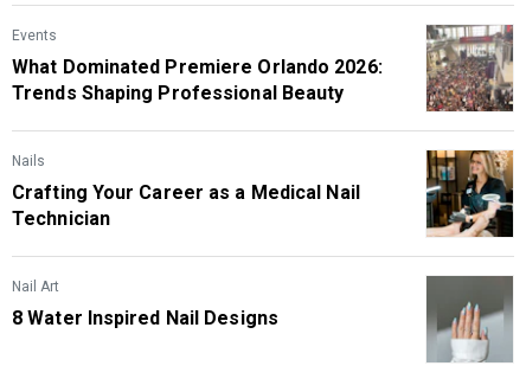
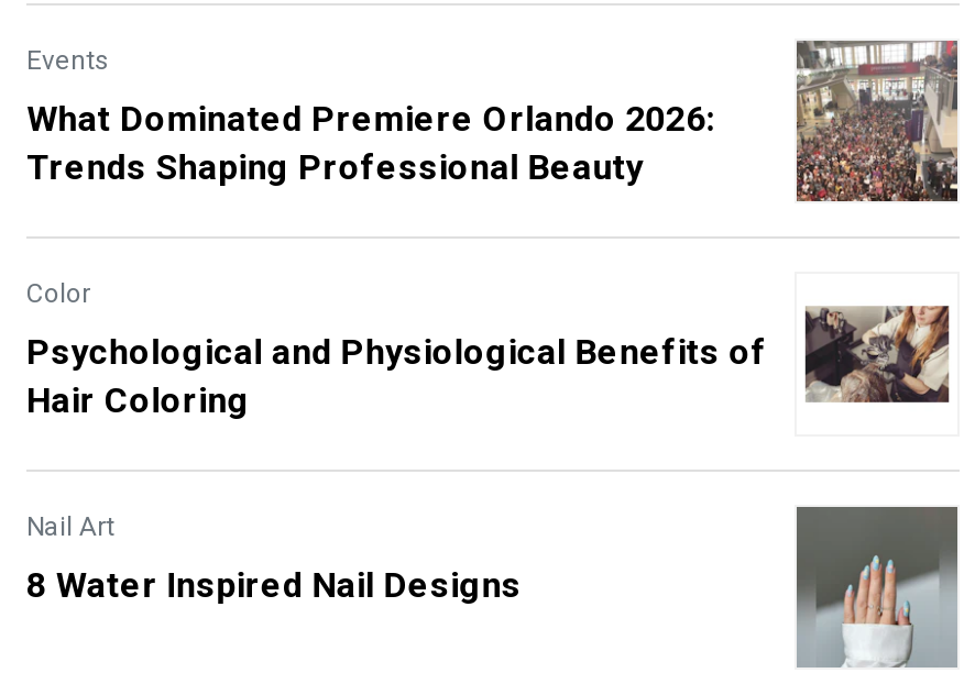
[12,152,45,169] Nails -> [26,277,90,308] Color
[425,149,514,238] [image] -> [797,274,957,434] [image]
[12,181,360,229] Crafting Your Career as a Medical Nail | Technician -> [26,330,767,420] Psychological and Physiological Benefits of | Hair Coloring

